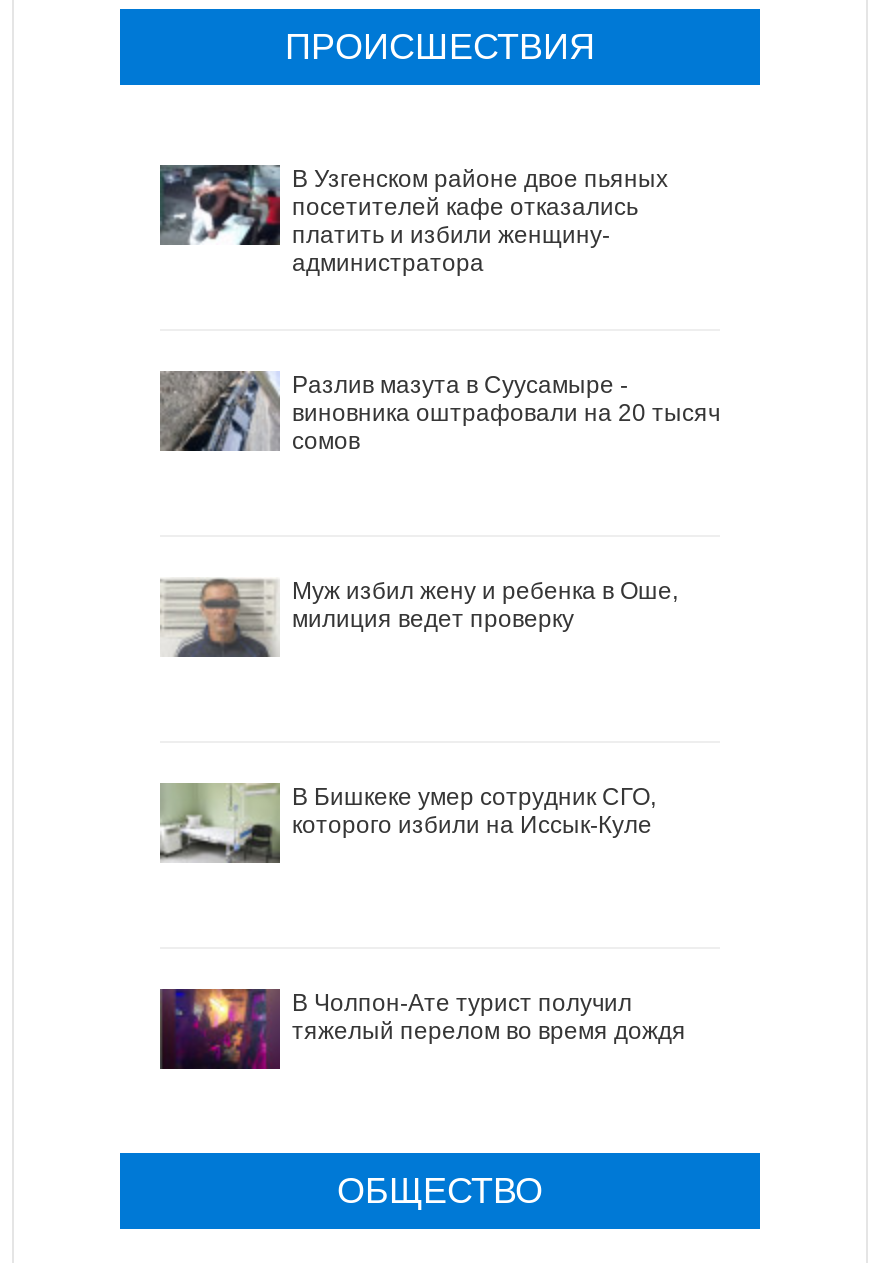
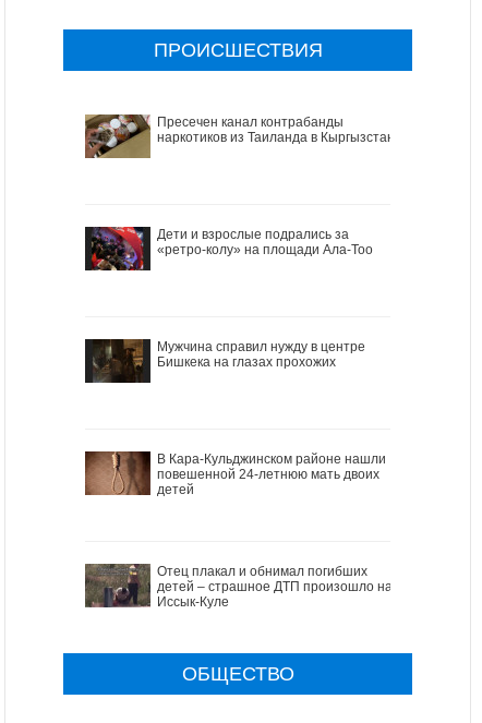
[158,165,668,277] [image] | В Узгенском районе двое пьяных | посетителей кафе отказались | платить и избили женщину- | администратора -> [84,114,395,159] [image] | Пресечен канал контрабанды | наркотиков из Таиланда в Кыргызстан
[160,369,720,455] [image] | Разлив мазута в Суусамыре - | виновника оштрафовали на 20 тысяч | сомов -> [85,226,373,272] [image] | Дети и взрослые подрались за | «ретро-колу» на площади Ала-Тоо
[160,577,678,657] [image] | Муж избил жену и ребенка в Оше, | милиция ведет проверку -> [84,338,365,384] [image] | Мужчина справил нужду в центре | Бишкека на глазах прохожих
[160,783,656,863] [image] | В Бишкеке умер сотрудник СГО, | которого избили на Иссык-Куле -> [84,451,386,497] [image] | В Кара-Кульджинском районе нашли | повешенной 24-летнюю мать двоих | детей
[162,987,686,1071] [image] | В Чолпон-Ате турист получил | тяжелый перелом во время дождя -> [85,563,393,609] [image] | Отец плакал и обнимал погибших | детей – страшное ДТП произошло на | Иссык-Куле

